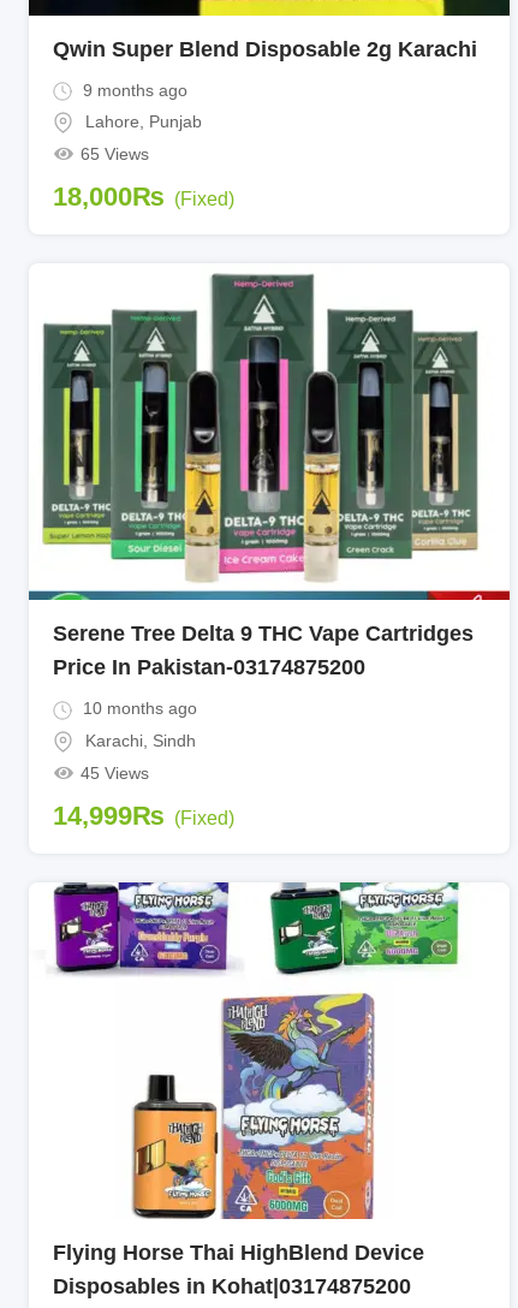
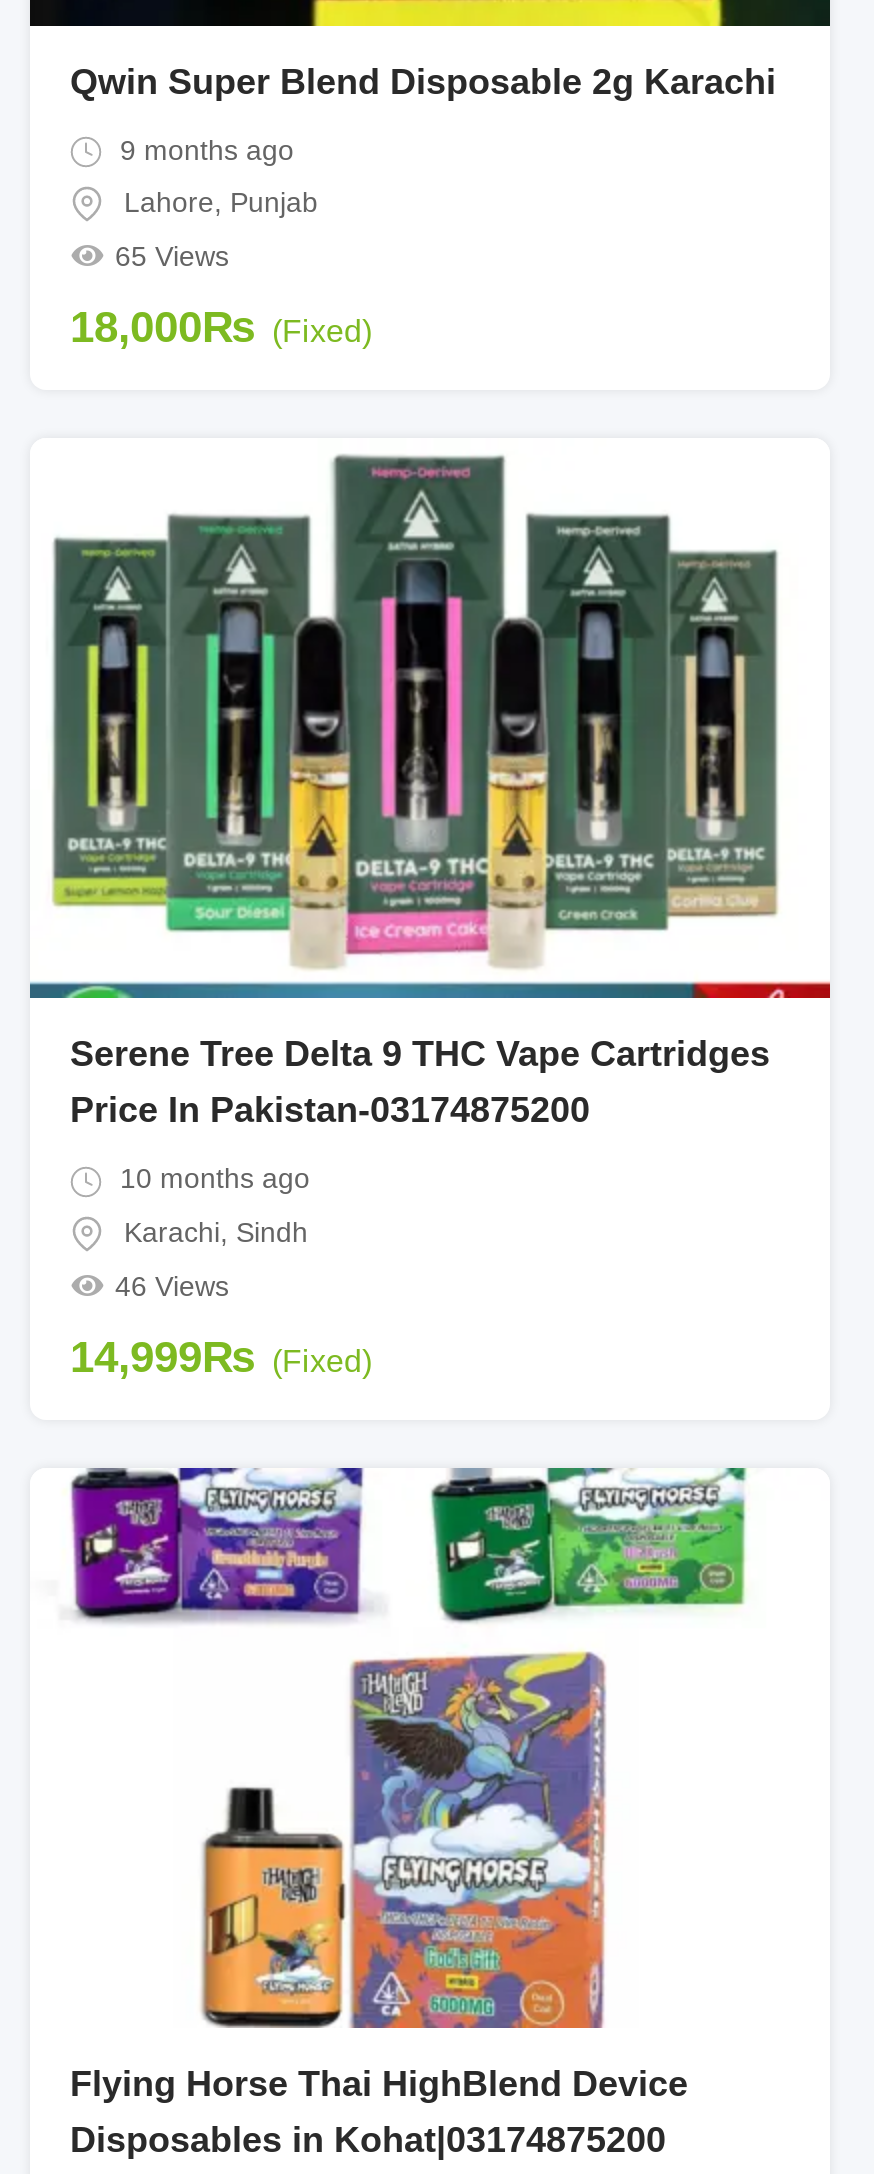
[80,763,148,782] 45 Views -> [115,1270,229,1302] 46 Views

